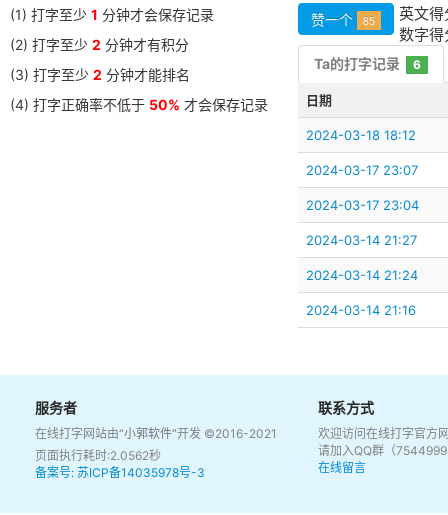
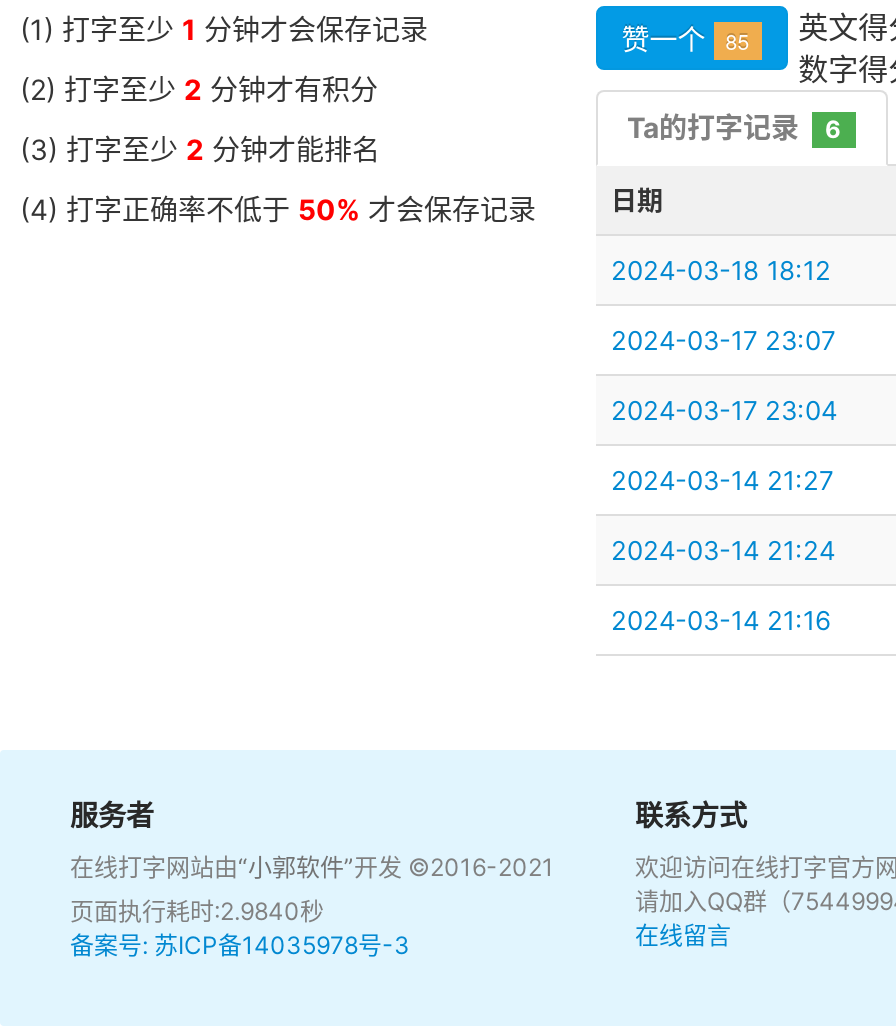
[35,448,161,463] 页面执行耗时:2.0562秒 -> [70,896,324,926] 页面执行耗时:2.9840秒

